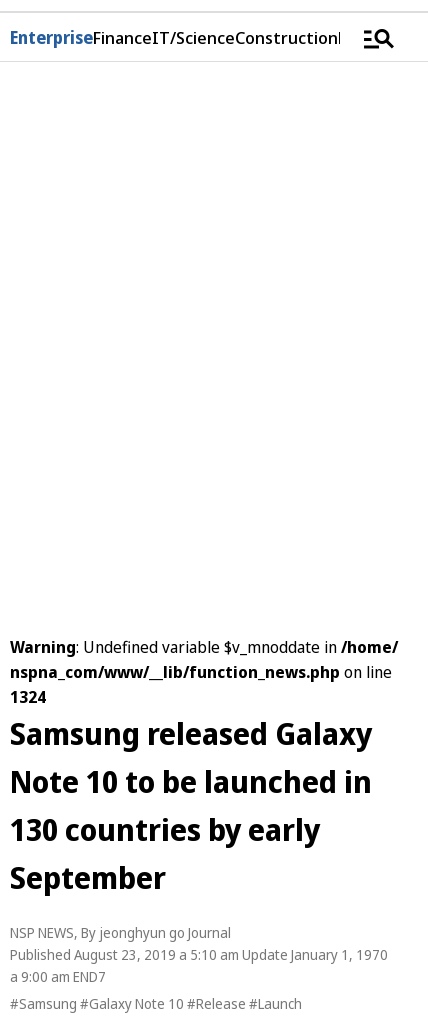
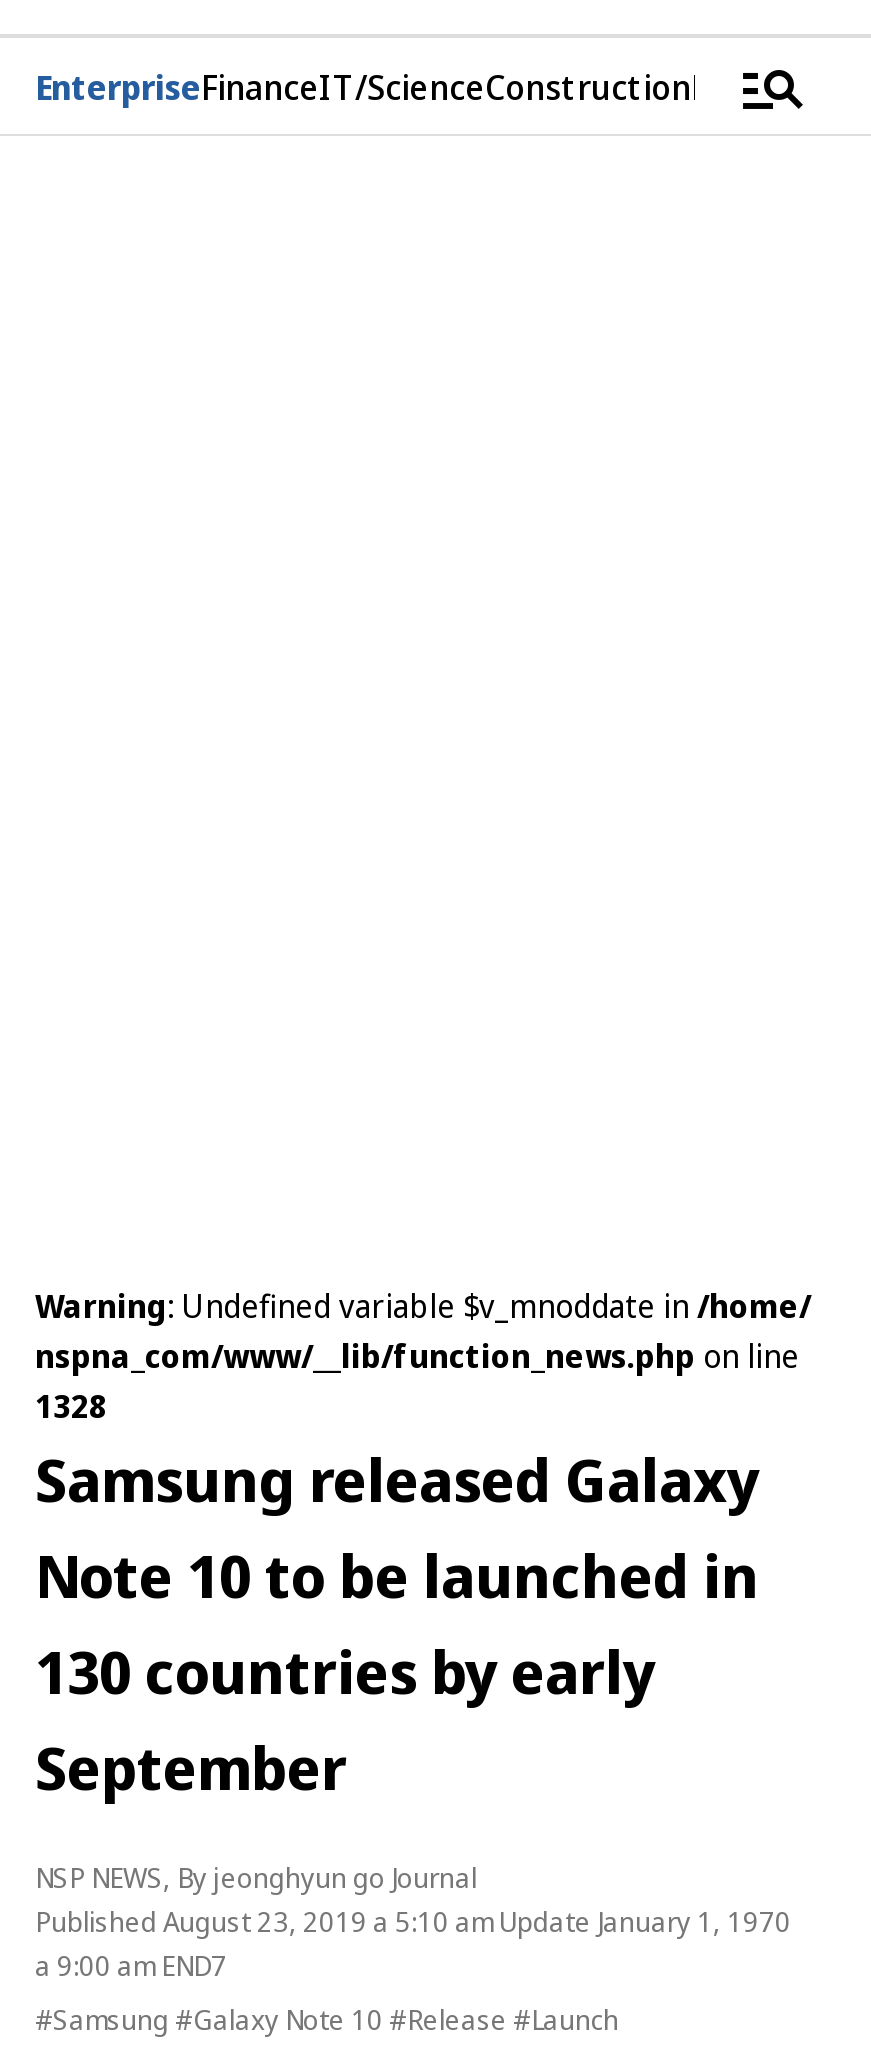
[10,686,46,708] 1324 -> [35,1384,107,1428] 1328

